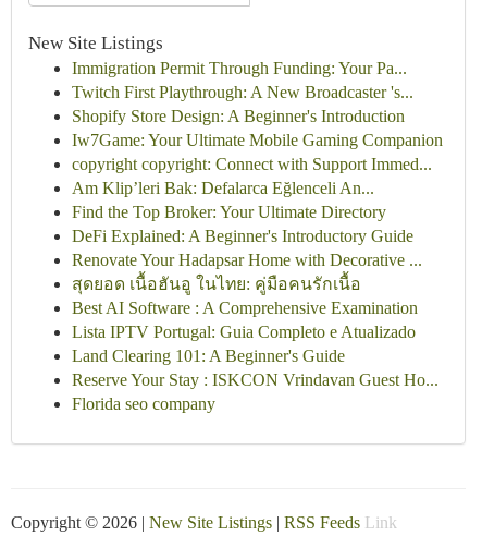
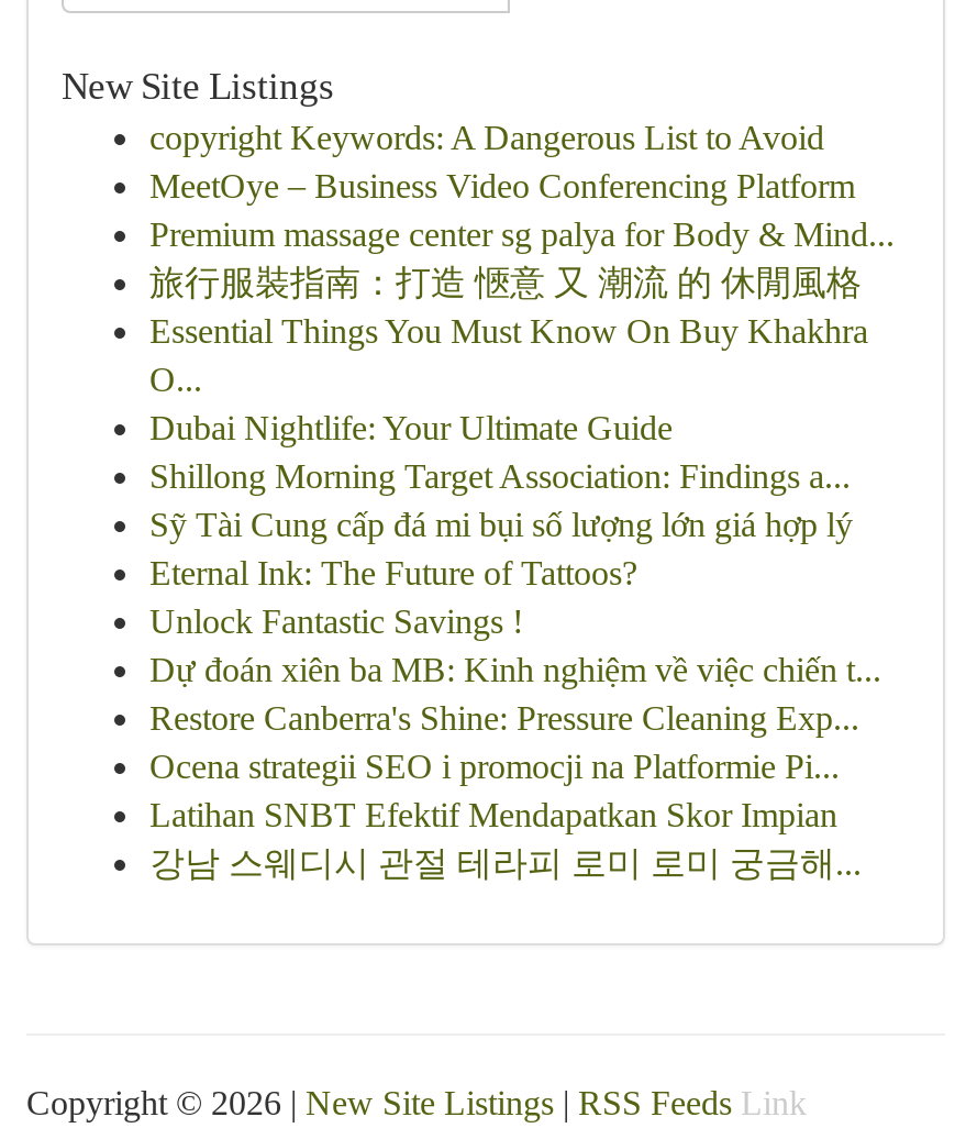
[72,59,443,413] Immigration Permit Through Funding: Your Pa... | Twitch First Playthrough: A New Broadcaster 's... | Shopify Store Design: A Beginner's Introduction | Iw7Game: Your Ultimate Mobile Gaming Companion | copyright copyright: Connect with Support Immed... | Am Klip’leri Bak: Defalarca Eğlenceli An... | Find the Top Broker: Your Ultimate Directory | DeFi Explained: A Beginner's Introductory Guide | Renovate Your Hadapsar Home with Decorative ... | สุดยอด เนื้อฮันอู ในไทย: คู่มือคนรักเนื้อ | Best AI Software : A Comprehensive Examination | Lista IPTV Portugal: Guia Completo e Atualizado | Land Clearing 101: A Beginner's Guide | Reserve Your Stay : ISKCON Vrindavan Guest Ho... | Florida seo company -> [149,119,895,882] copyright Keywords: A Dangerous List to Avoid | MeetOye – Business Video Conferencing Platform | Premium massage center sg palya for Body & Mind... | 旅行服裝指南：打造 愜意 又 潮流 的 休閒風格 | Essential Things You Must Know On Buy Khakhra | O... | Dubai Nightlife: Your Ultimate Guide | Shillong Morning Target Association: Findings a... | Sỹ Tài Cung cấp đá mi bụi số lượng lớn giá hợp lý | Eternal Ink: The Future of Tattoos? | Unlock Fantastic Savings ! | Dự đoán xiên ba MB: Kinh nghiệm về việc chiến t... | Restore Canberra's Shine: Pressure Cleaning Exp... | Ocena strategii SEO i promocji na Platformie Pi... | Latihan SNBT Efektif Mendapatkan Skor Impian | 강남 스웨디시 관절 테라피 로미 로미 궁금해...

